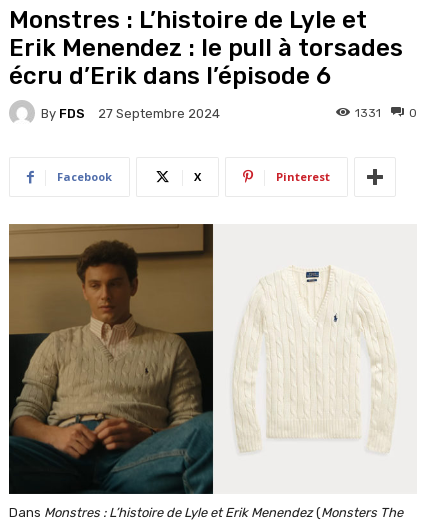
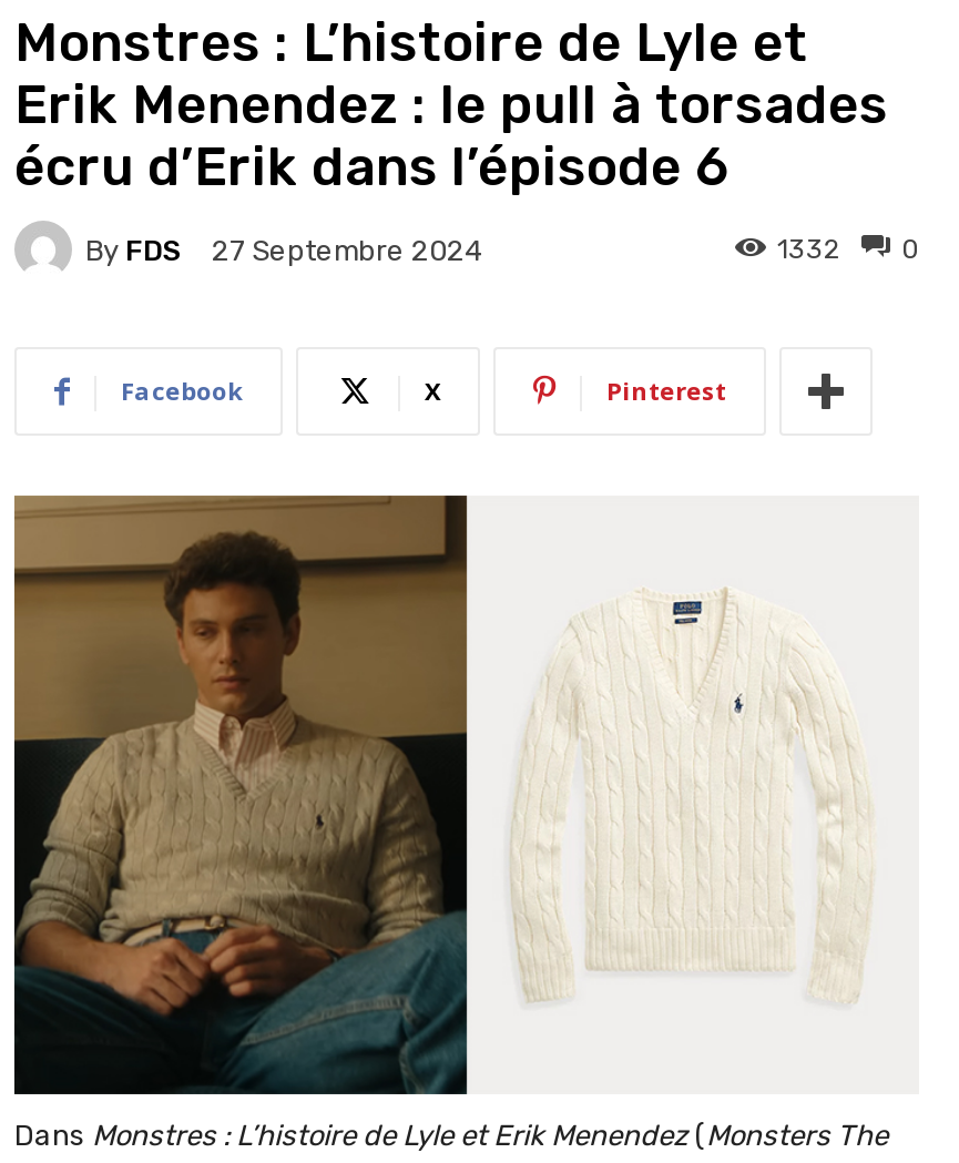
[355,106,417,120] 1331 0 -> [777,234,919,265] 1332 0

